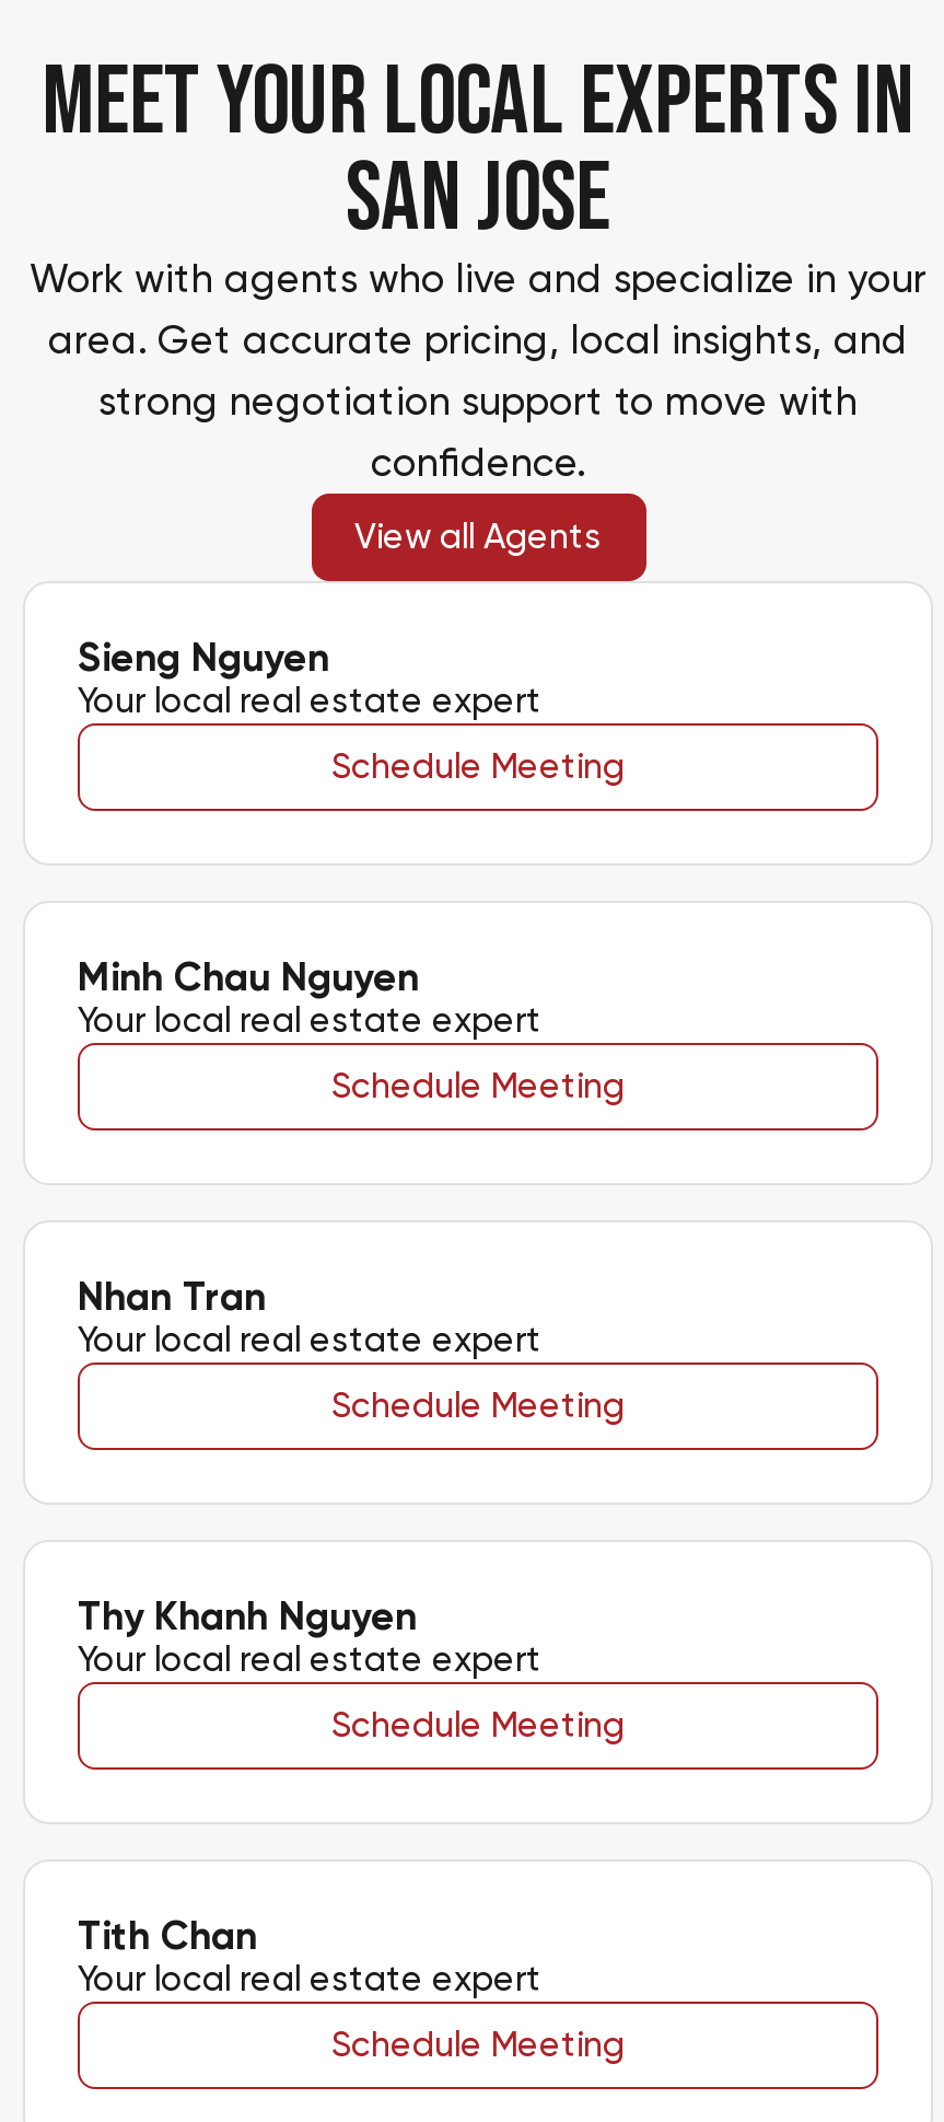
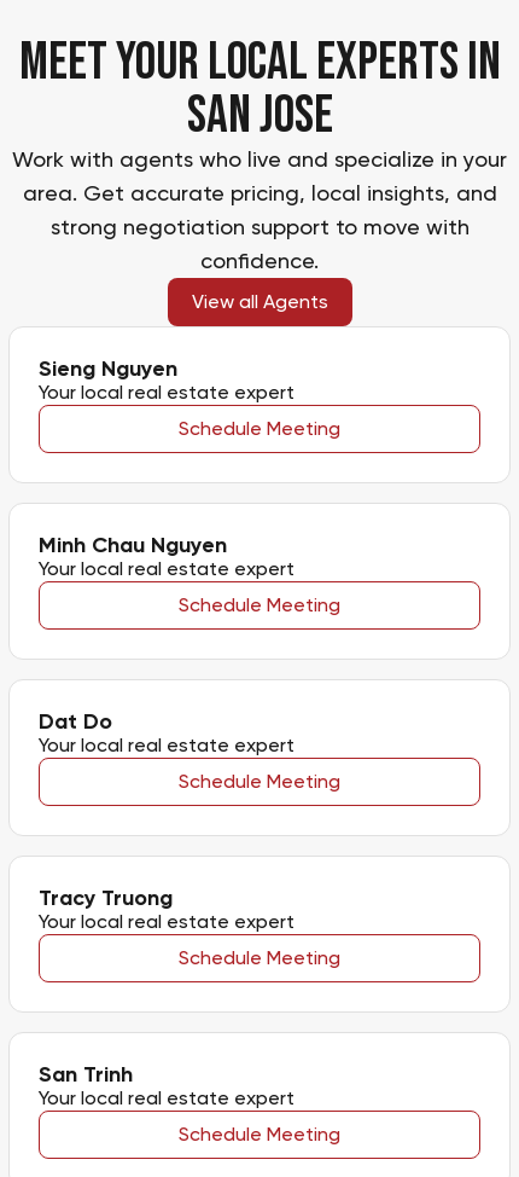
[78,1273,266,1321] Nhan Tran -> [39,708,112,735] Dat Do
[78,1592,417,1640] Thy Khanh Nguyen -> [39,885,173,911] Tracy Truong
[78,1912,257,1960] Tith Chan -> [39,1061,133,1088] San Trinh

